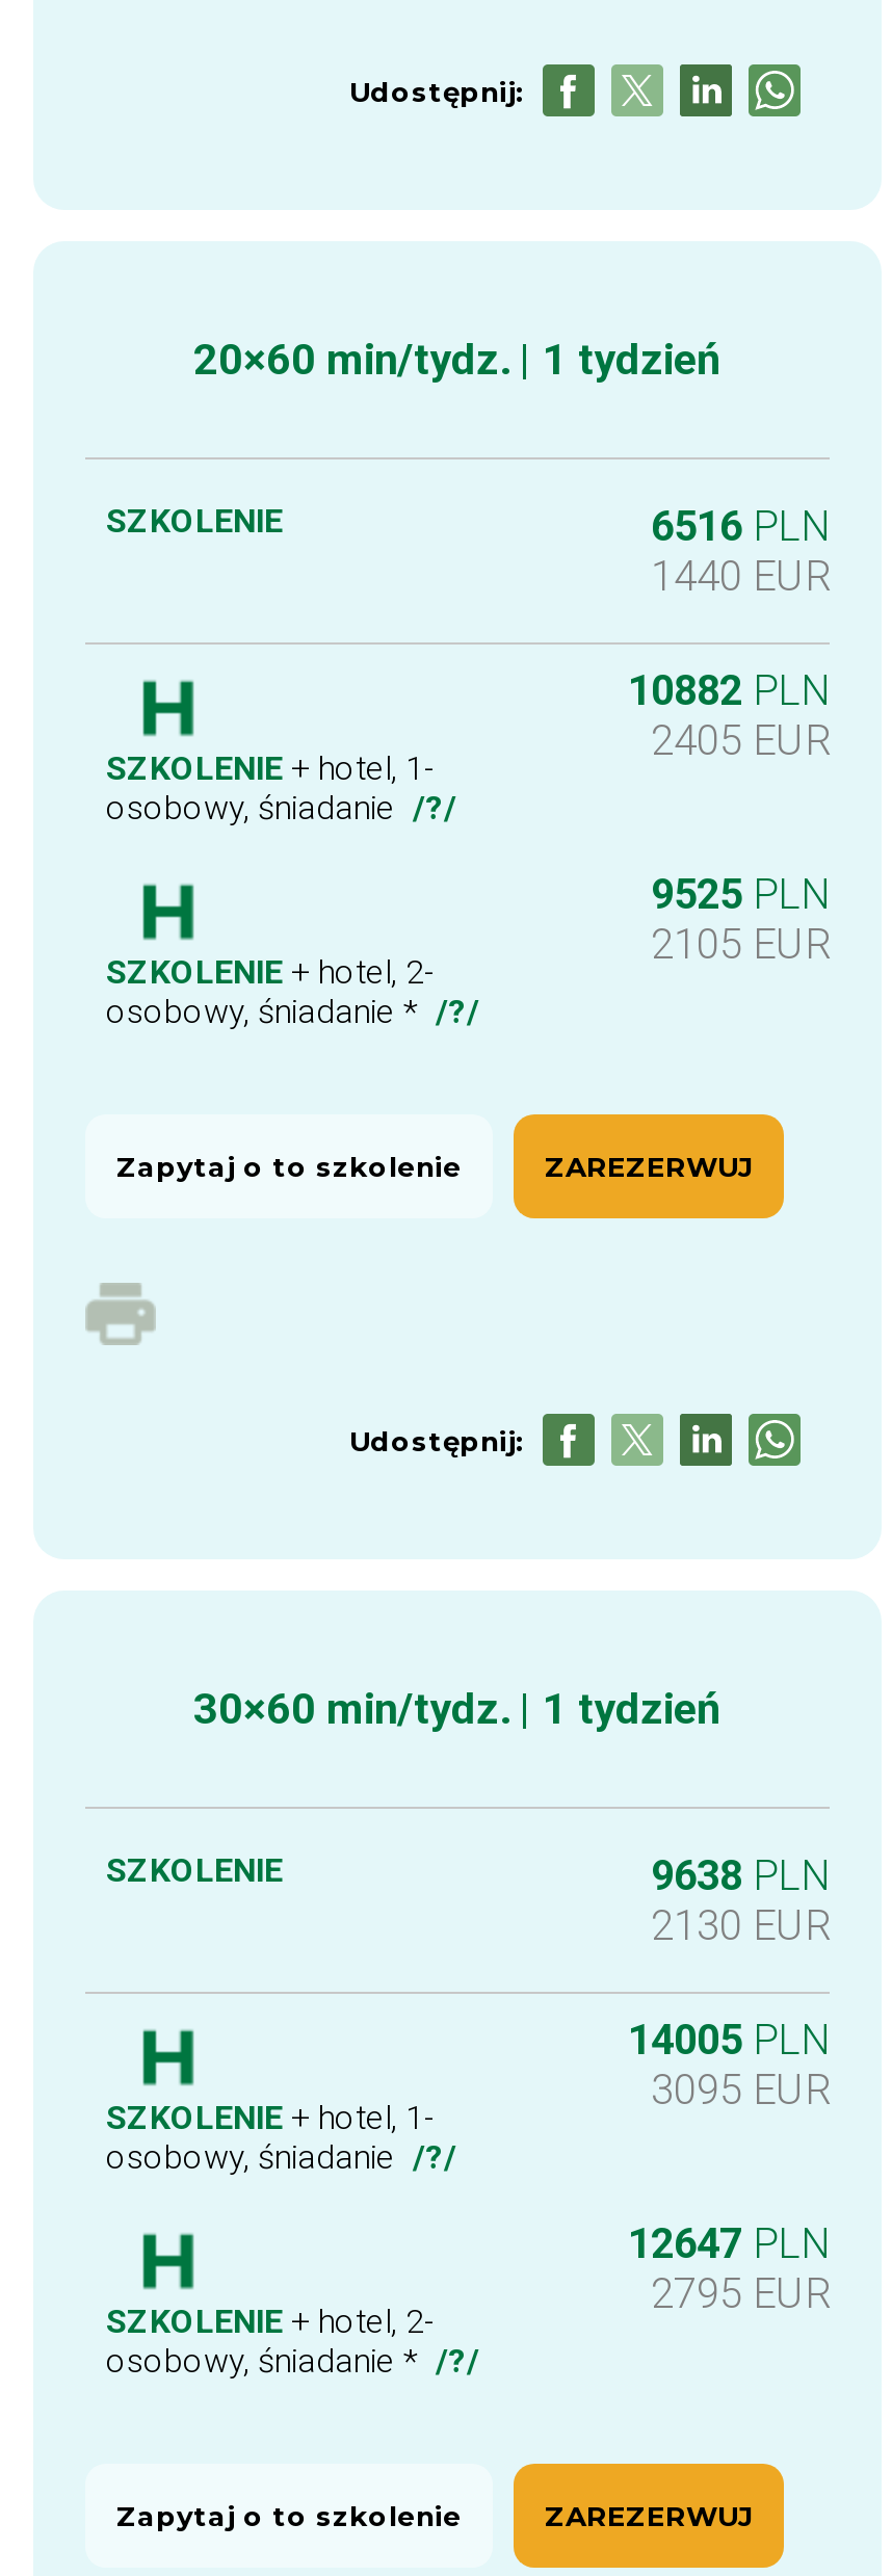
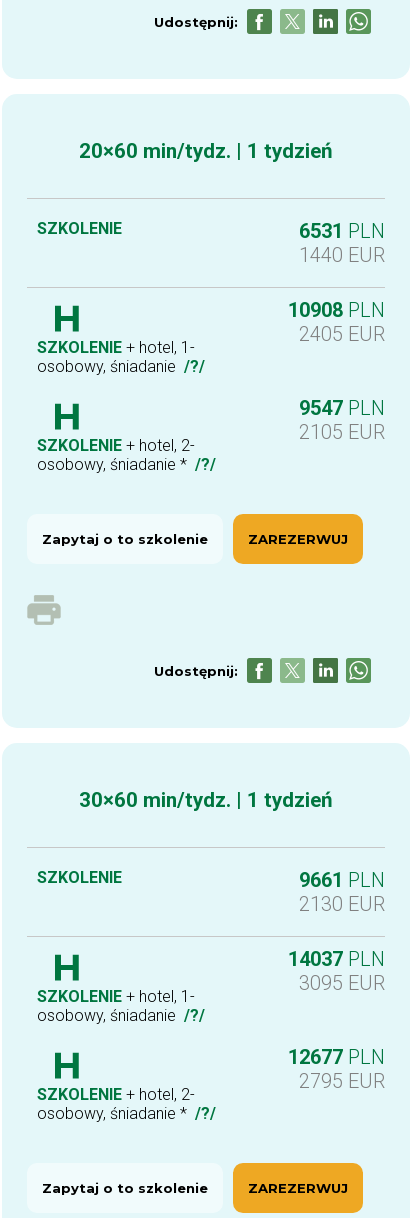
[651,501,830,551] 6516 PLN -> [299,219,385,243] 6531 PLN
[628,665,830,715] 10882 PLN -> [288,298,385,322] 10908 PLN
[651,869,830,919] 9525 PLN -> [299,396,385,420] 9547 PLN
[651,1850,830,1900] 9638 PLN -> [299,868,385,892] 9661 PLN
[628,2015,830,2065] 14005 PLN -> [288,947,385,971] 14037 PLN
[628,2218,830,2268] 12647 PLN -> [288,1045,385,1069] 12677 PLN

